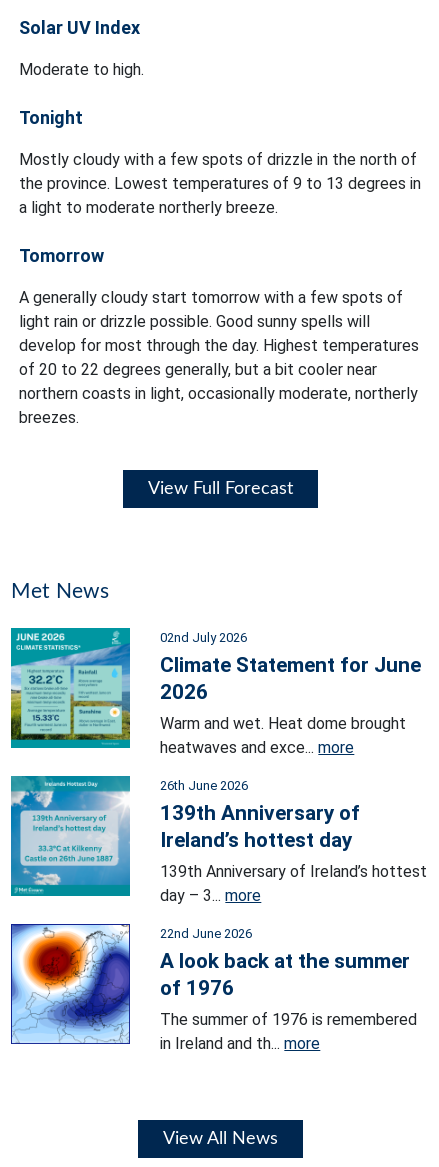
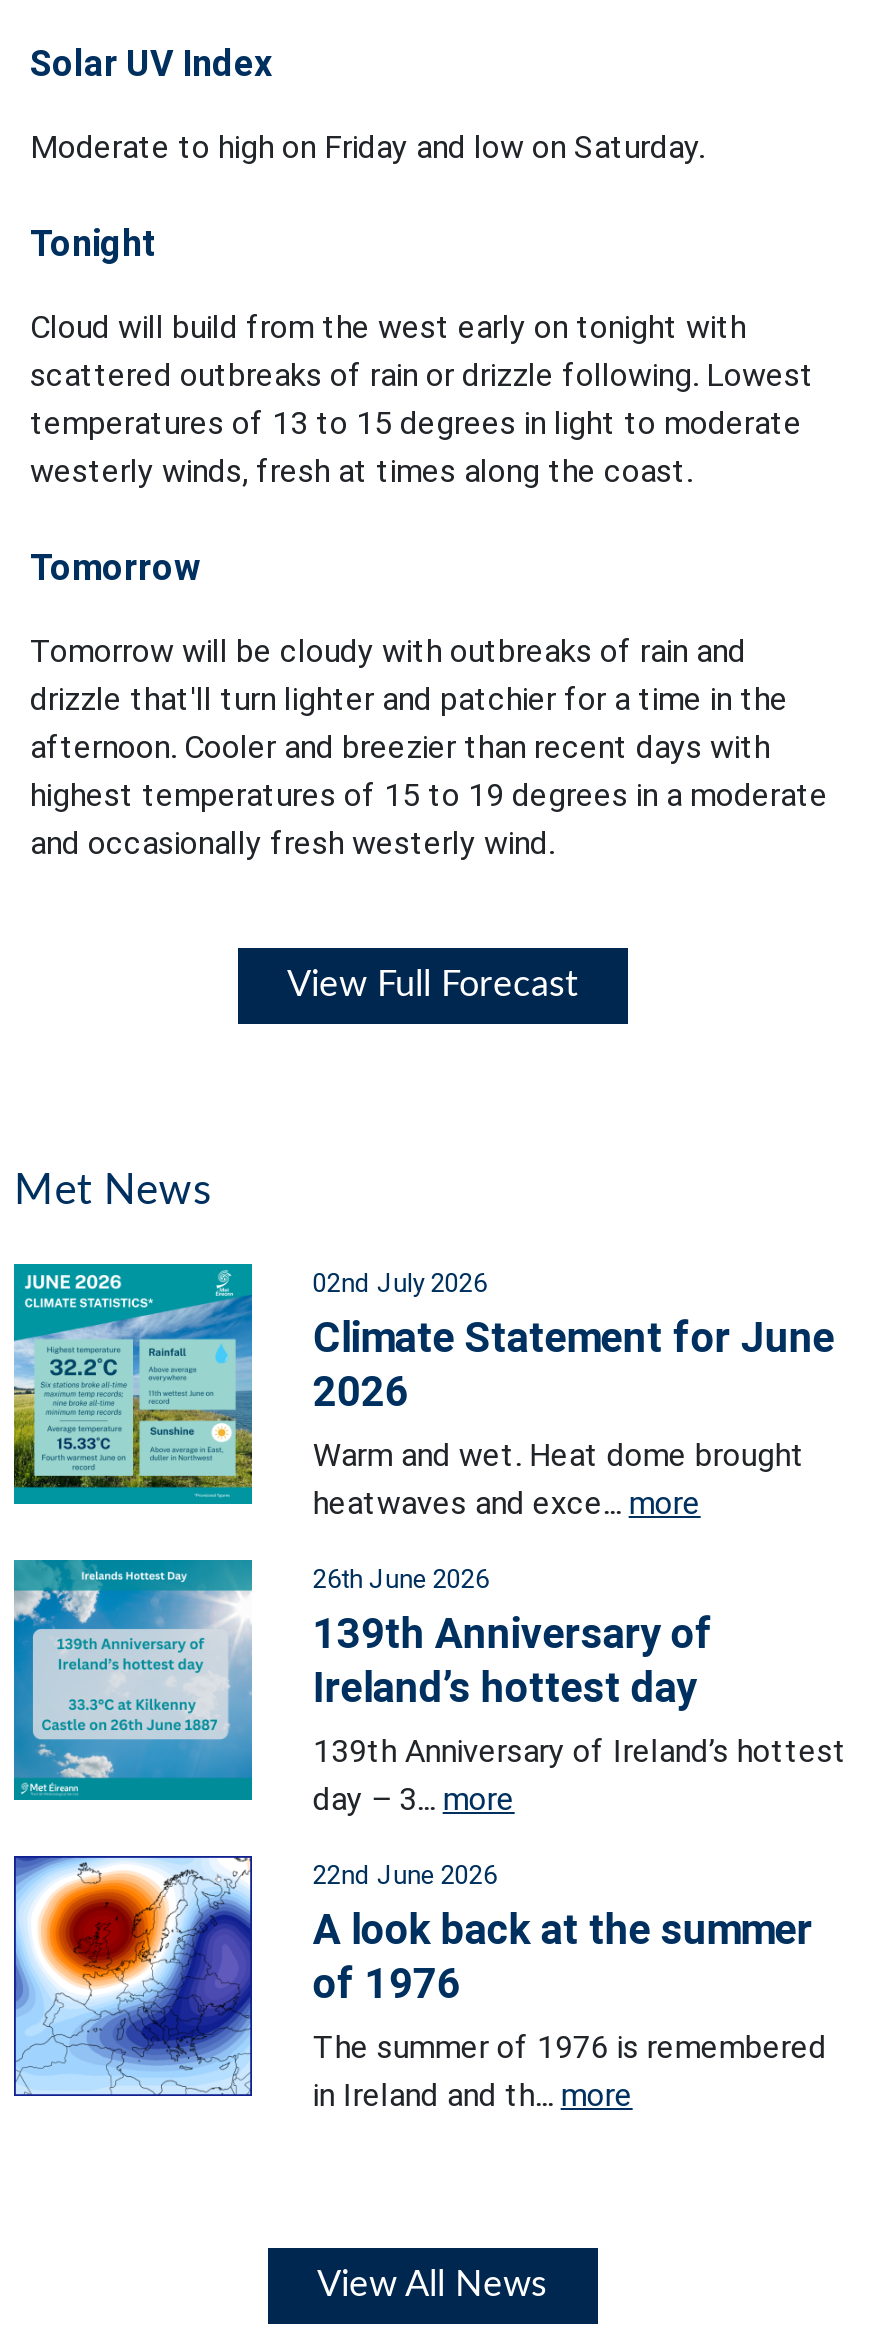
[19,60,144,79] Moderate to high. -> [30,129,704,167] Moderate to high on Friday and low on Saturday.
[19,150,421,217] Mostly cloudy with a few spots of drizzle in the north of | the province. Lowest temperatures of 9 to 13 degrees in | a light to moderate northerly breeze. -> [30,309,814,491] Cloud will build from the west early on tonight with | scattered outbreaks of rain or drizzle following. Lowest | temperatures of 13 to 15 degrees in light to moderate | westerly winds, fresh at times along the coast.
moved [19,245,104,266] -> [30,547,200,589]: Tomorrow
[19,288,419,427] A generally cloudy start tomorrow with a few spots of | light rain or drizzle possible. Good sunny spells will | develop for most through the day. Highest temperatures | of 20 to 22 degrees generally, but a bit cooler near | northern coasts in light, occasionally moderate, northerly | breezes. -> [30,633,828,863] Tomorrow will be cloudy with outbreaks of rain and | drizzle that'll turn lighter and patchier for a time in the | afternoon. Cooler and breezier than recent days with | highest temperatures of 15 to 19 degrees in a moderate | and occasionally fresh westerly wind.

